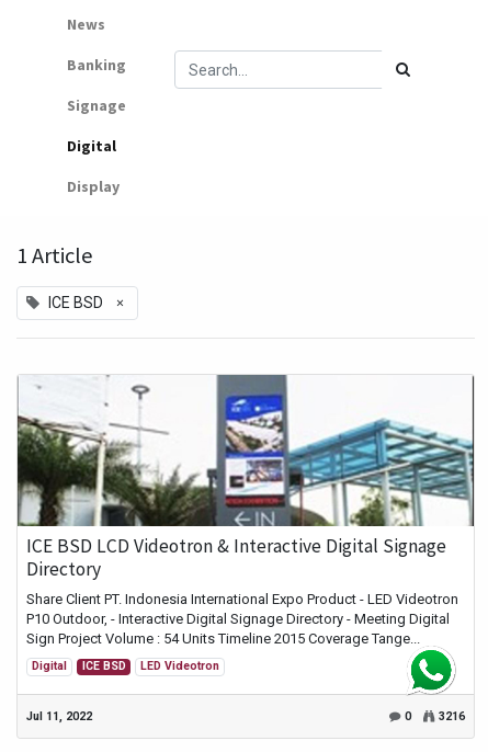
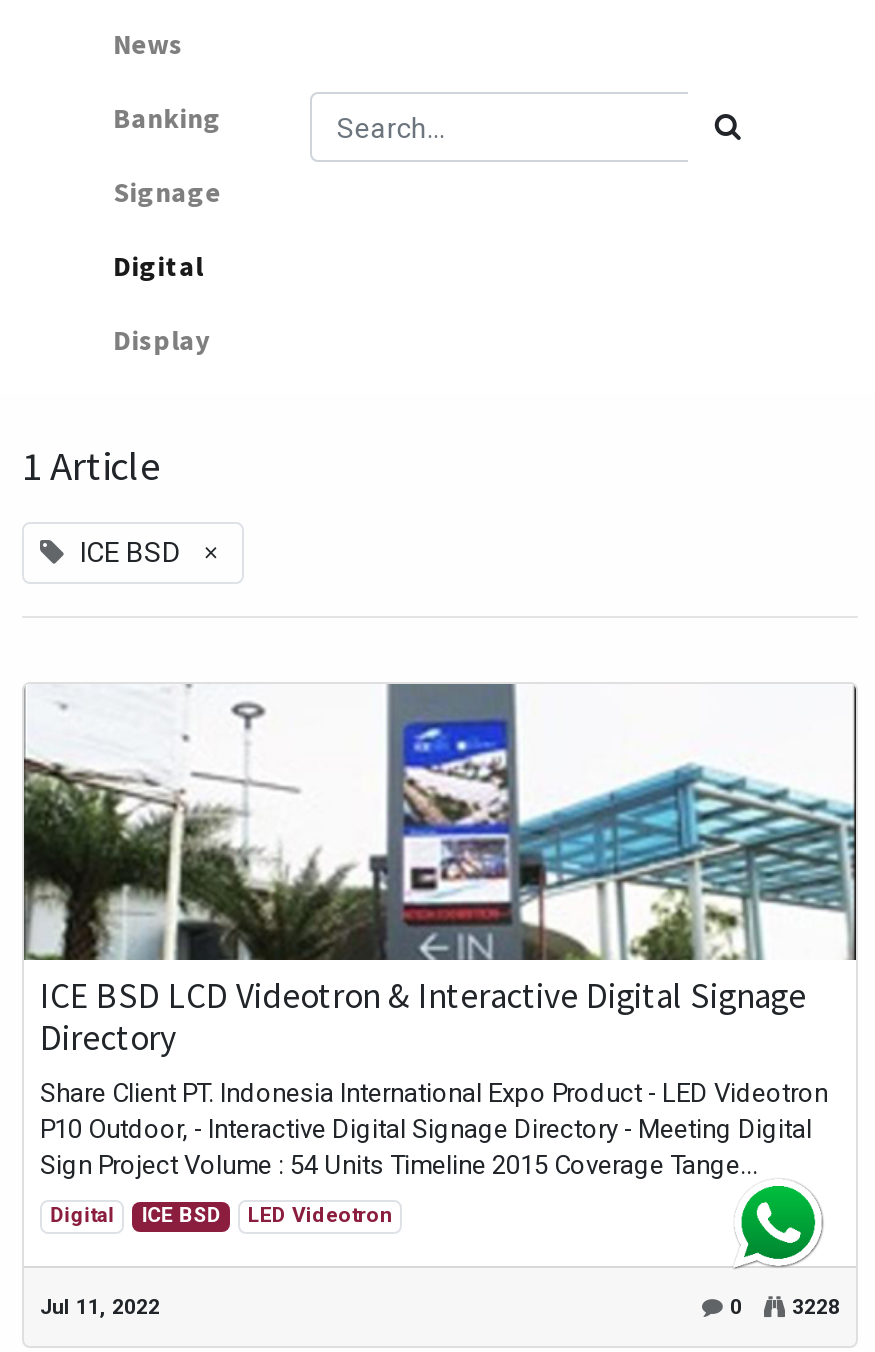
[405,709,465,723] 0 3216 -> [730,1294,840,1320] 0 3228

